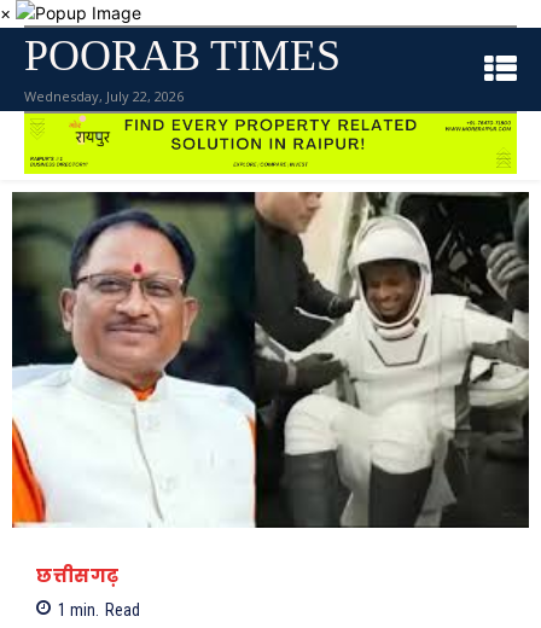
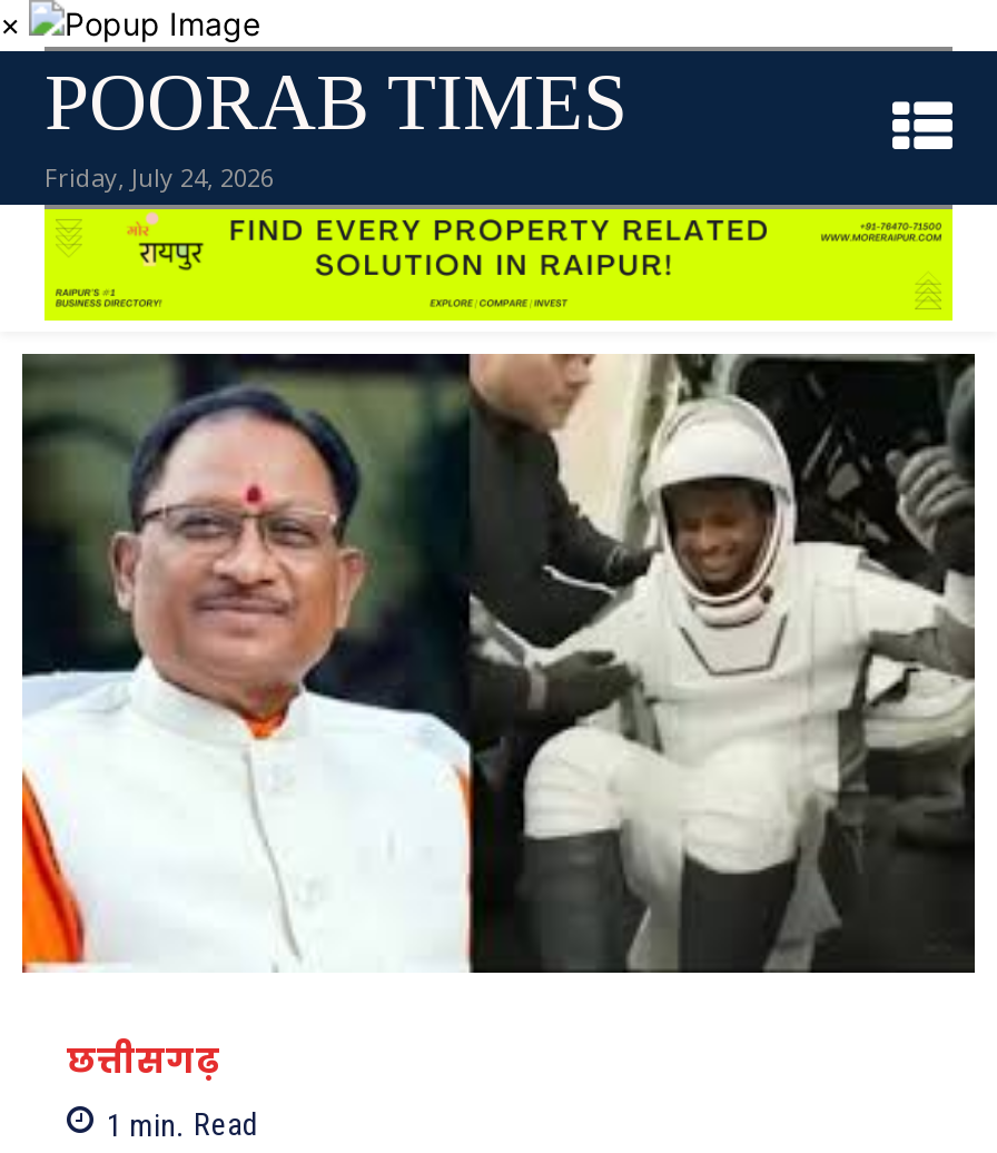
[24,87,184,105] Wednesday, July 22, 2026 -> [45,161,274,194] Friday, July 24, 2026

